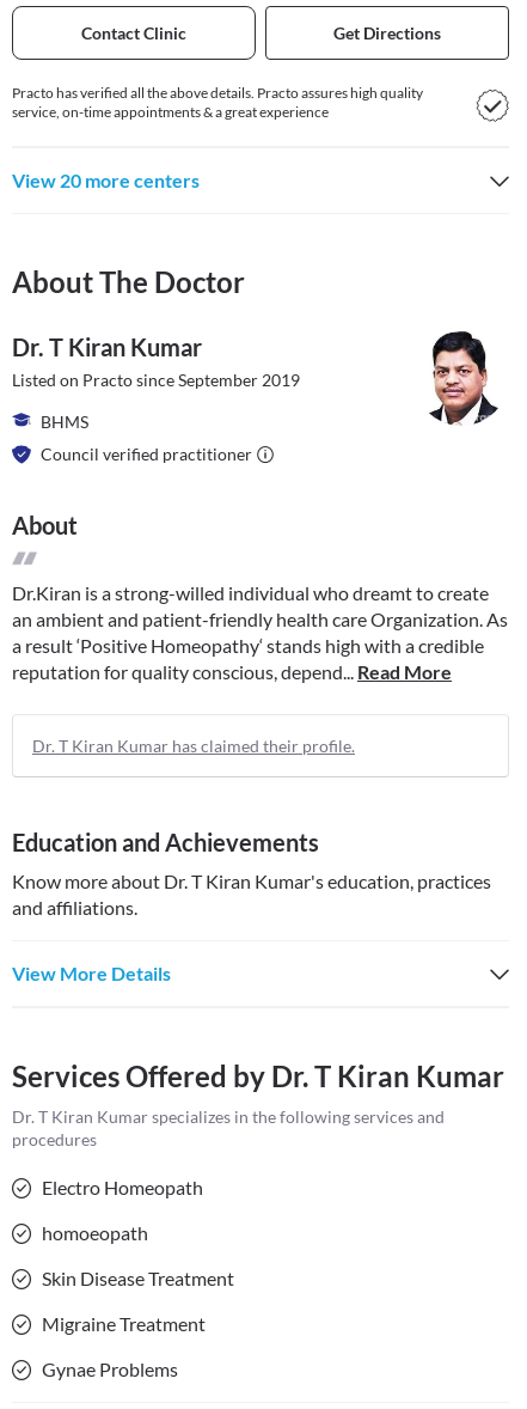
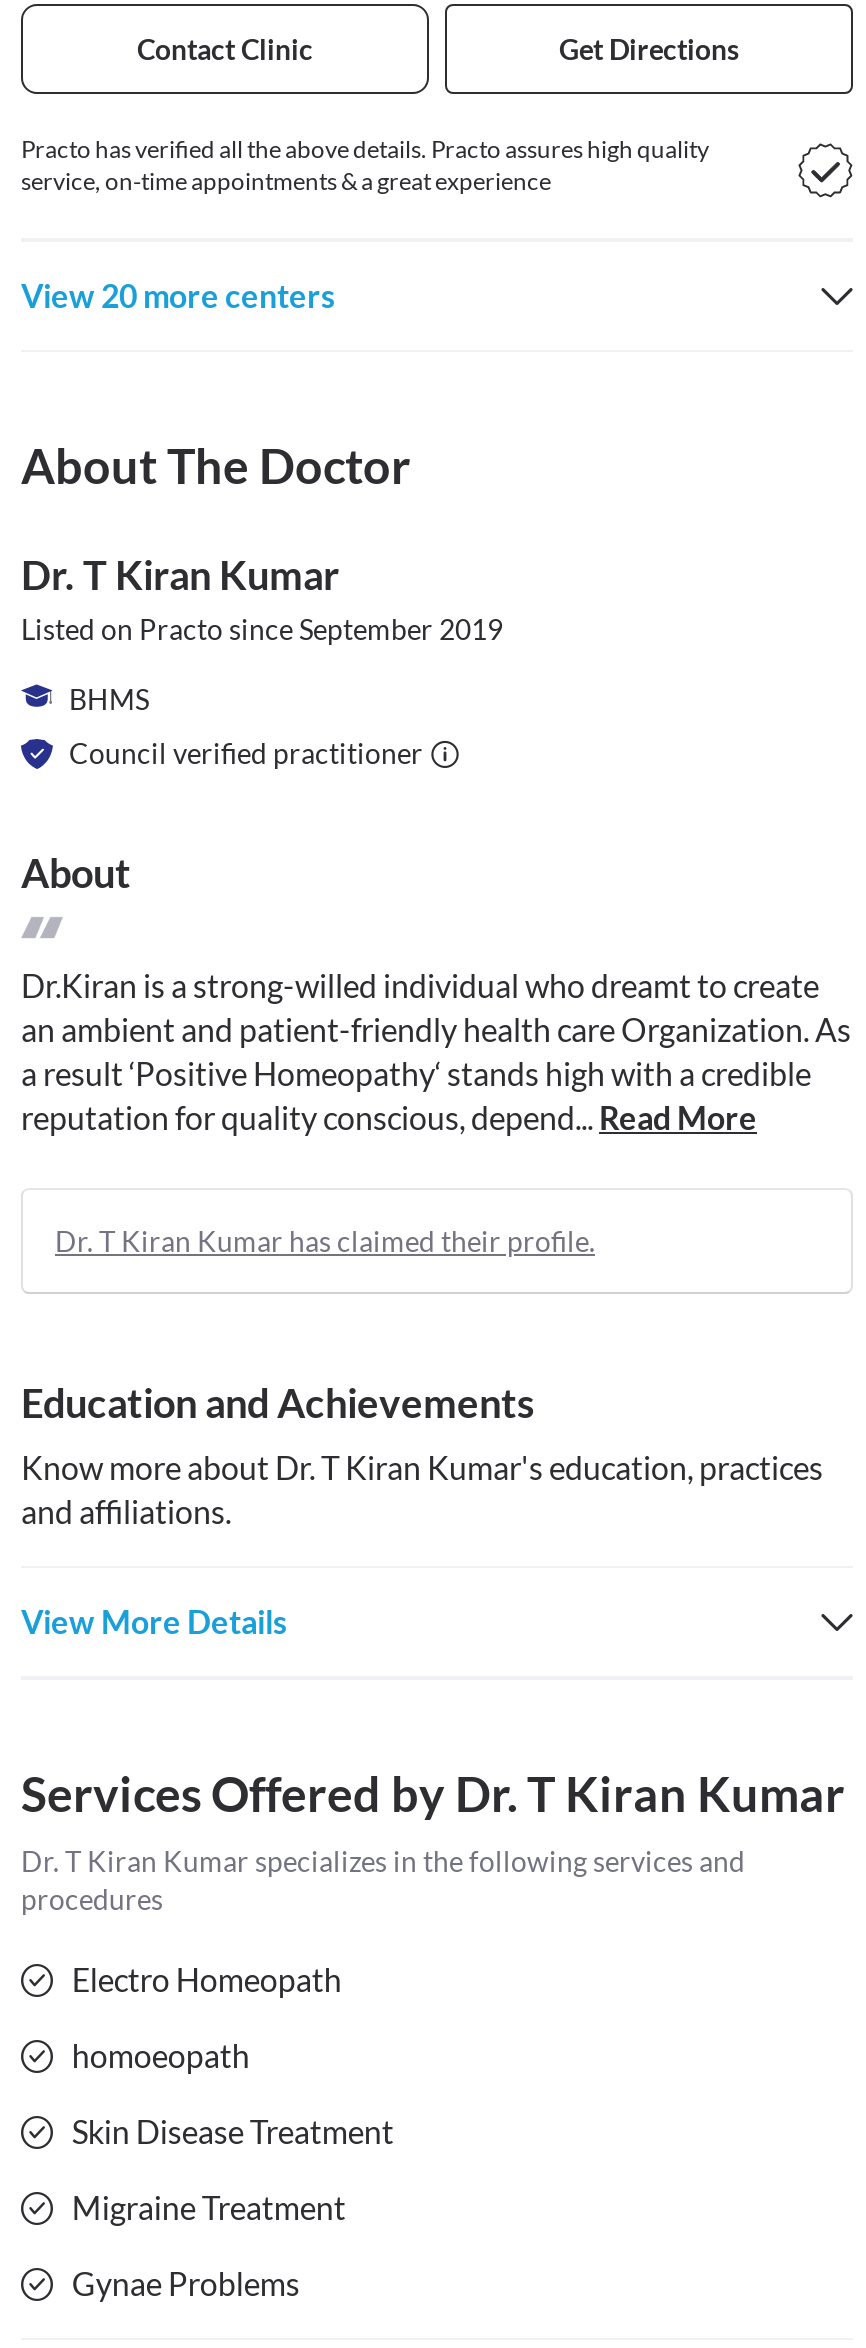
[428,330,500,426] [image] -> none

